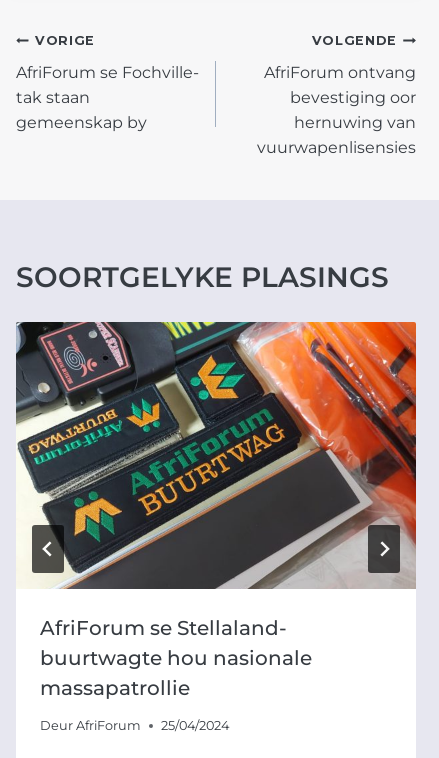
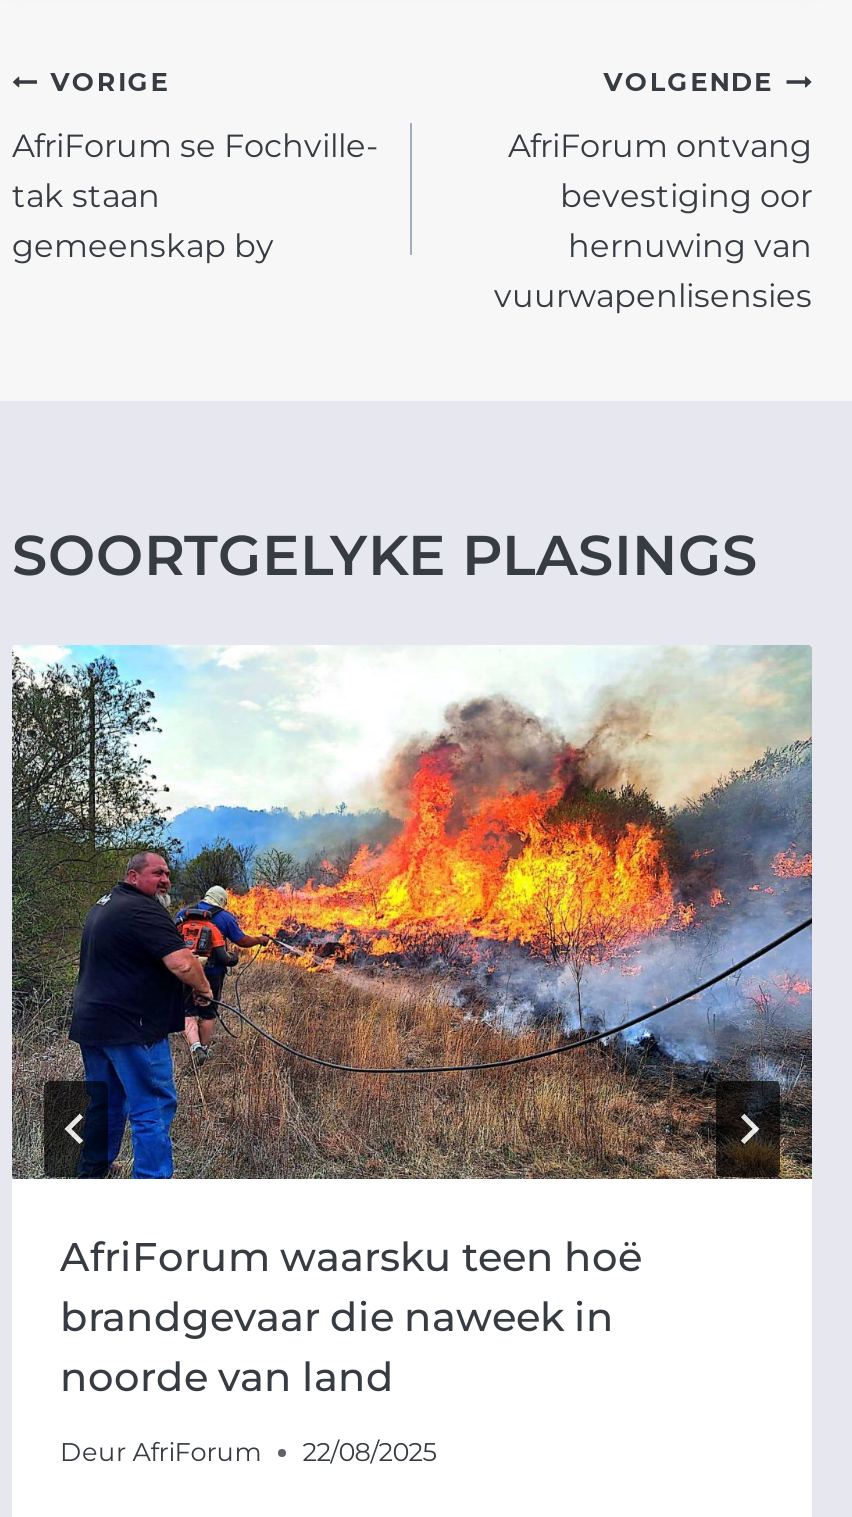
[16,321,417,700] [image] | AfriForum se Stellaland- | buurtwagte hou nasionale | massapatrollie -> [10,645,814,1401] [image] | AfriForum waarsku teen hoë | brandgevaar die naweek in | noorde van land
[40,718,229,733] Deur AfriForum 25/04/2024 -> [60,1436,436,1466] Deur AfriForum 22/08/2025

